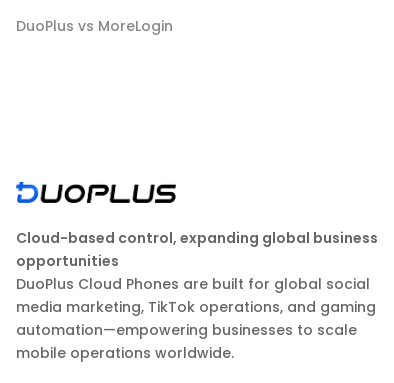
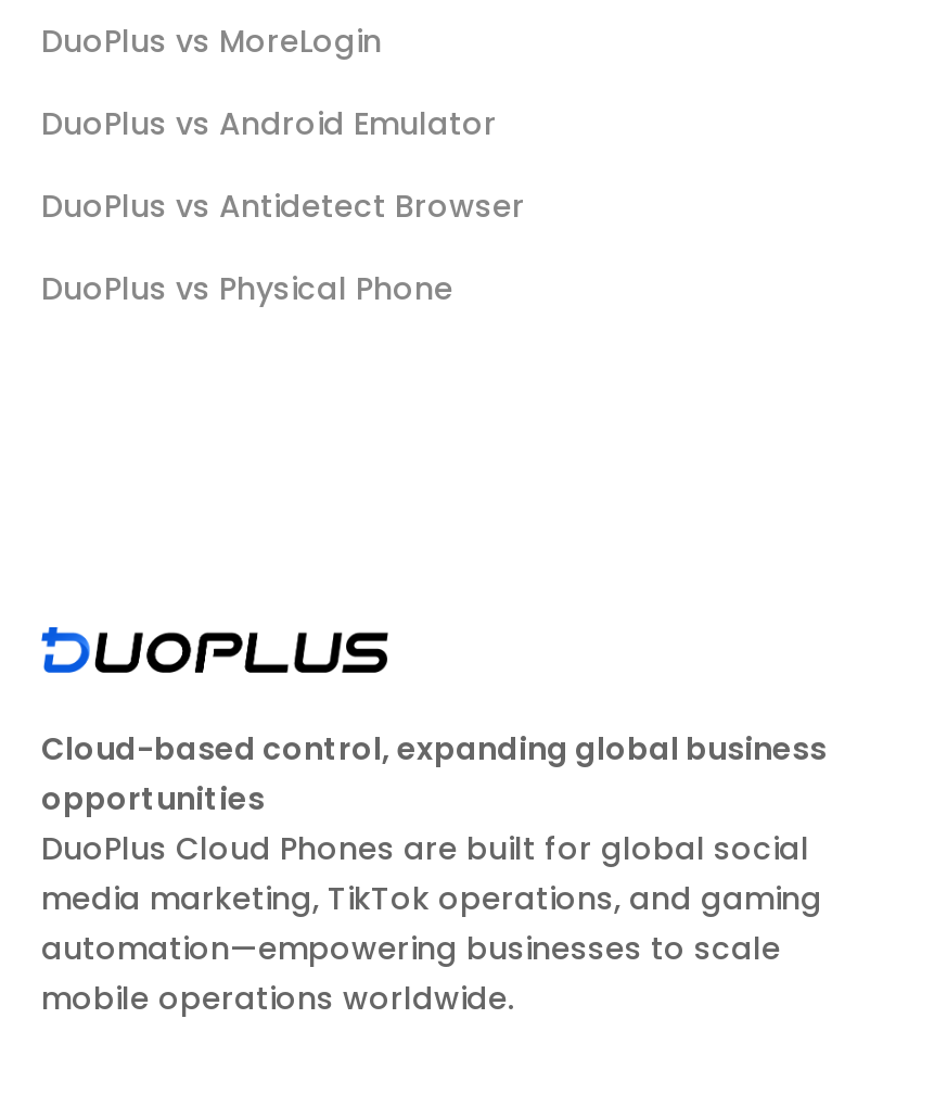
none -> [41,102,525,310] DuoPlus vs Android Emulator | DuoPlus vs Antidetect Browser | DuoPlus vs Physical Phone

